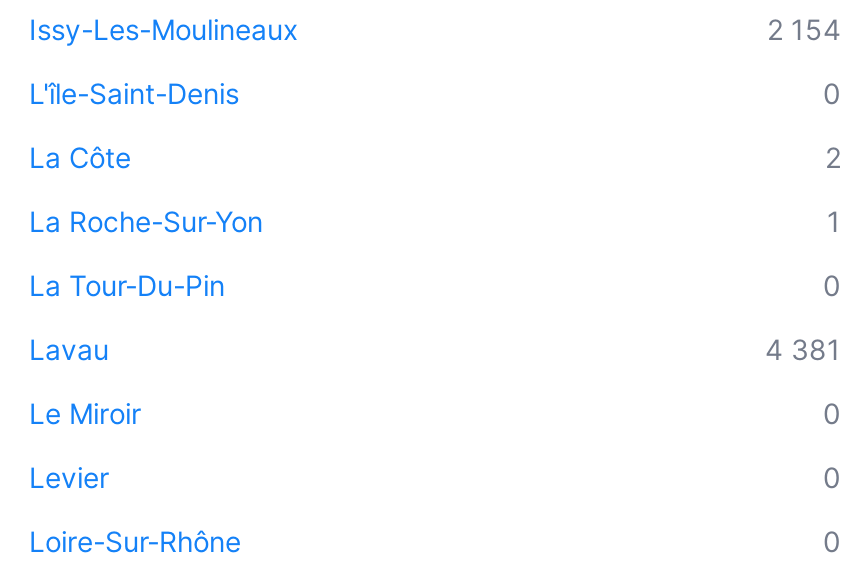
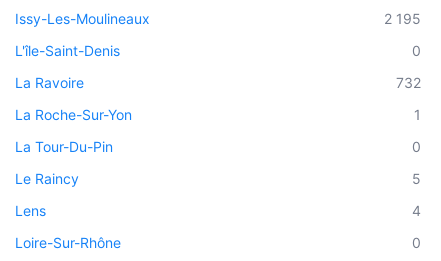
[767,11,841,45] 2 154 -> [384,10,421,27] 2 195
[29,139,131,173] La Côte -> [15,74,84,91] La Ravoire
[825,139,841,173] 2 -> [396,74,421,91] 732
[29,331,841,493] Lavau | 4 381 | Le Miroir | 0 | Levier | 0 -> [15,170,421,219] Le Raincy | 5 | Lens | 4

